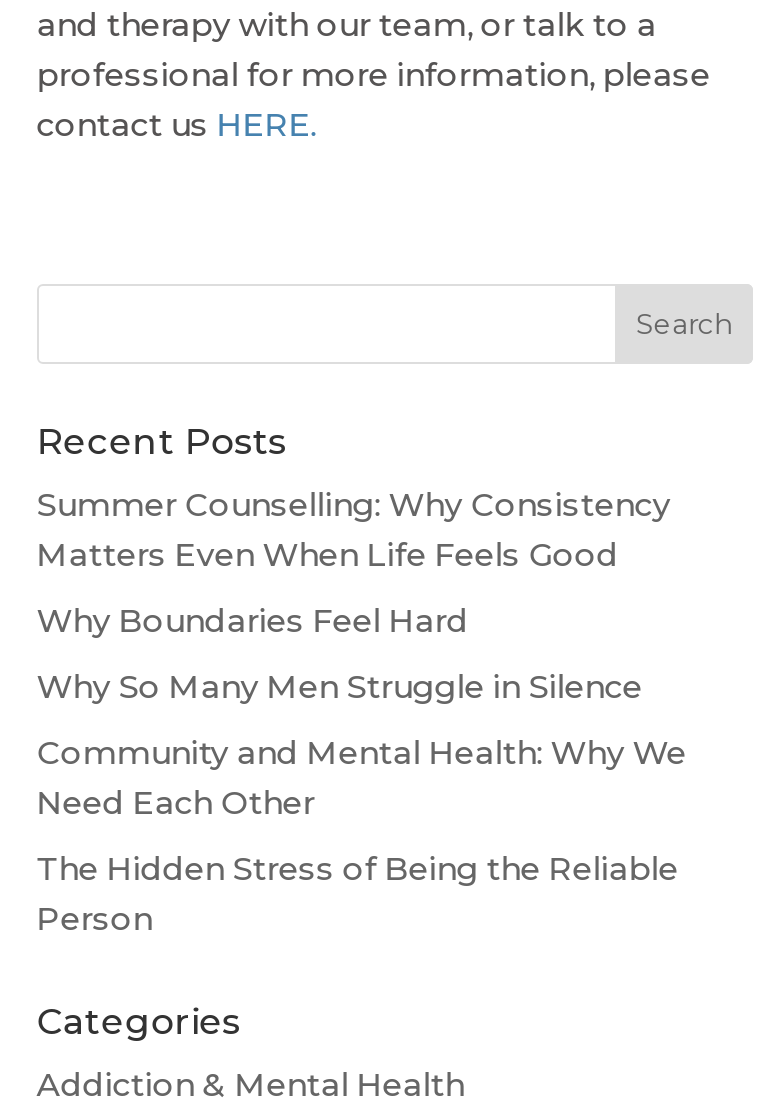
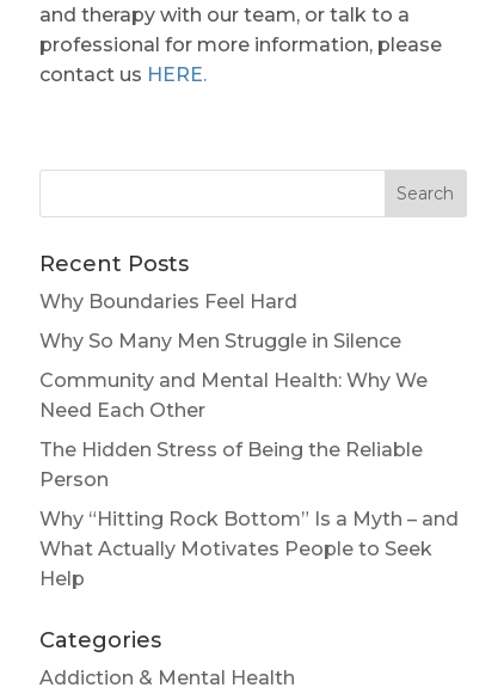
[37,486,671,574] Summer Counselling: Why Consistency | Matters Even When Life Feels Good -> none
moved [37,602,687,938] -> [39,291,427,491]: Why Boundaries Feel Hard | Why So Many Men Struggle in Silence | Community and Mental Health: Why We | Need Each Other | The Hidden Stress of Being the Reliable | Person
none -> [39,508,458,590] Why “Hitting Rock Bottom” Is a Myth – and | What Actually Motivates People to Seek | Help

